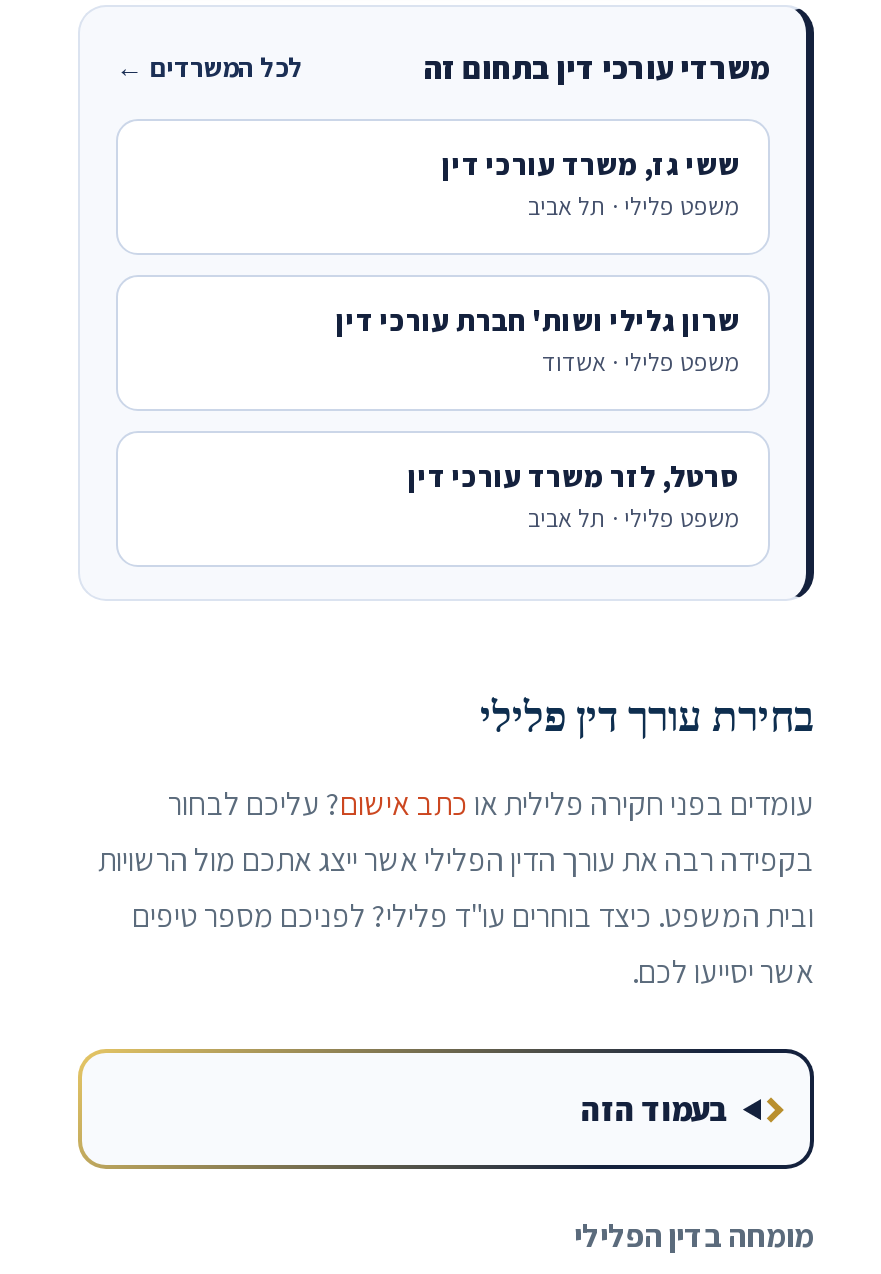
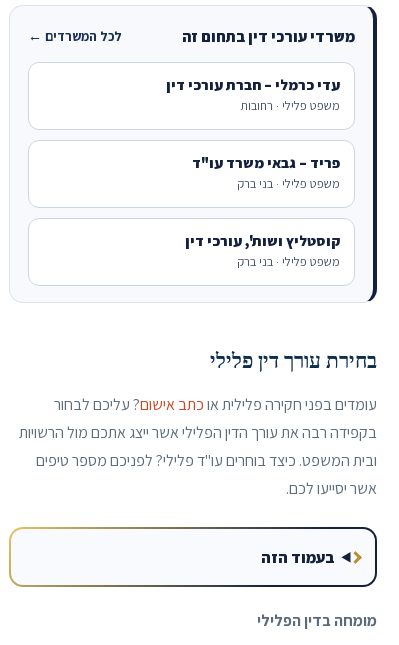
[442,145,740,223] ששי גז, משרד עורכי דין | משפט פלילי · תל אביב -> [166,75,340,114] עדי כרמלי – חברת עורכי דין | משפט פלילי · רחובות
[336,301,740,379] שרון גלילי ושות' חברת עורכי דין | משפט פלילי · אשדוד -> [192,153,340,192] פריד – גבאי משרד עו"ד | משפט פלילי · בני ברק
[408,457,740,535] סרטל, לזר משרד עורכי דין | משפט פלילי · תל אביב -> [185,231,340,270] קוסטליץ ושות', עורכי דין | משפט פלילי · בני ברק

